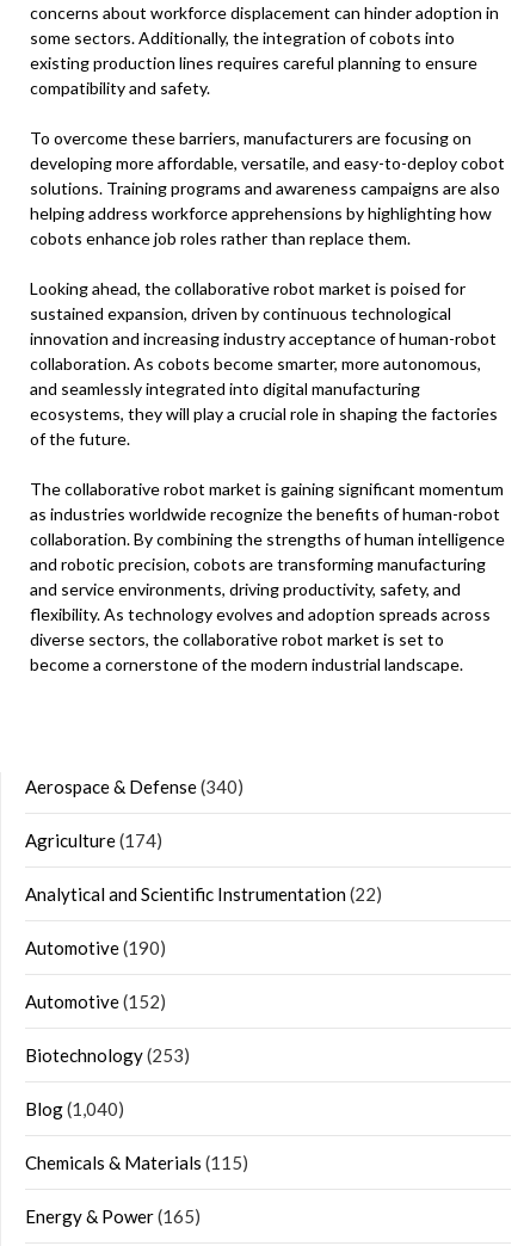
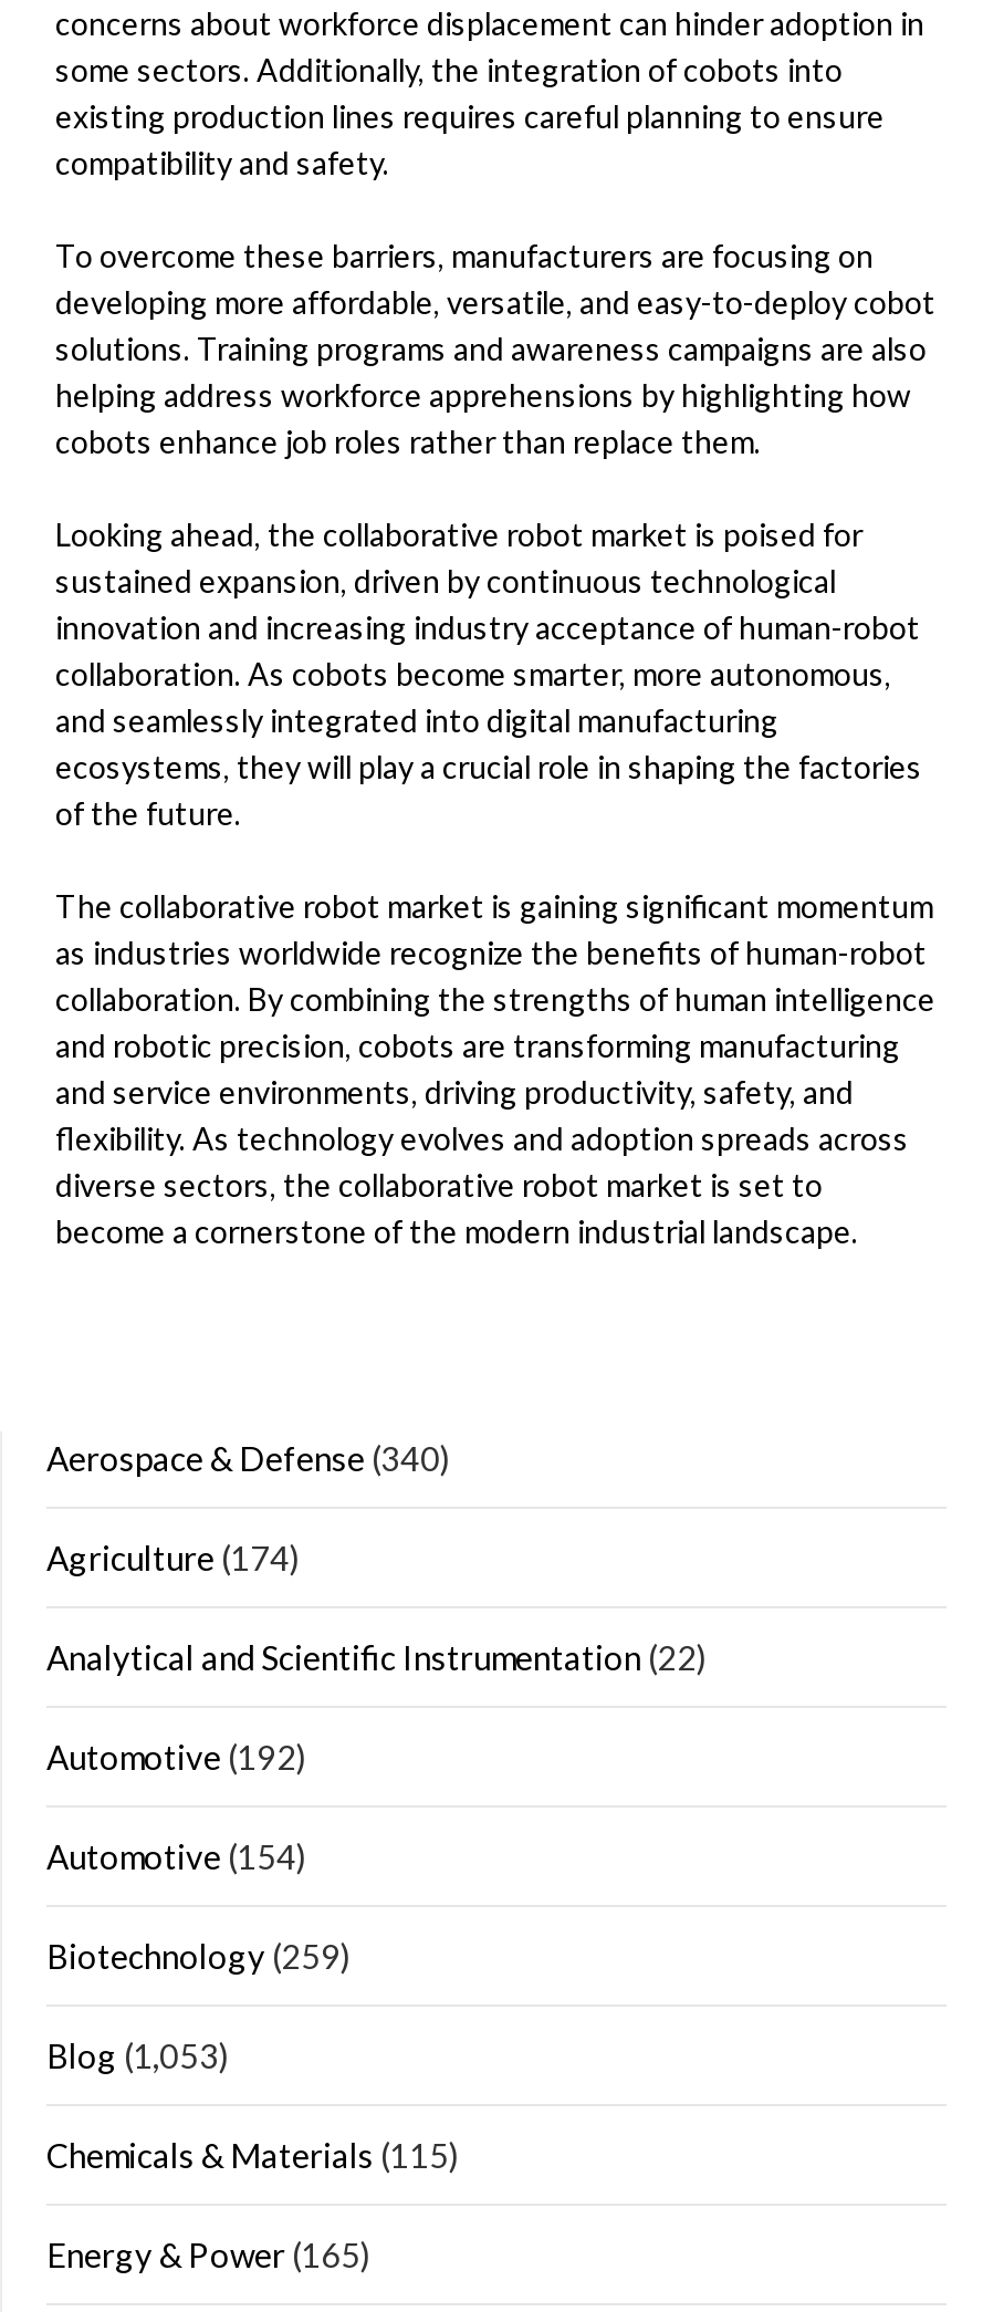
[25,937,166,959] Automotive (190) -> [46,1737,307,1777] Automotive (192)
[25,991,166,1012] Automotive (152) -> [46,1837,307,1877] Automotive (154)
[25,1045,190,1066] Biotechnology (253) -> [46,1936,352,1976] Biotechnology (259)
[25,1098,124,1120] Blog (1,040) -> [46,2036,230,2076] Blog (1,053)

